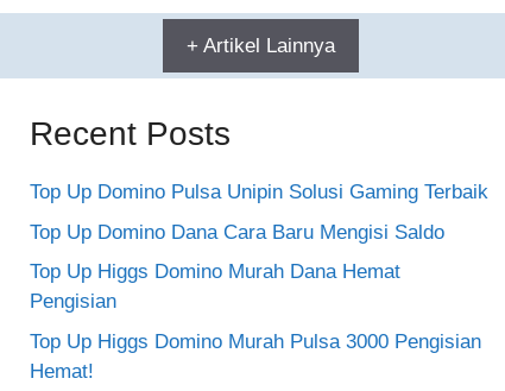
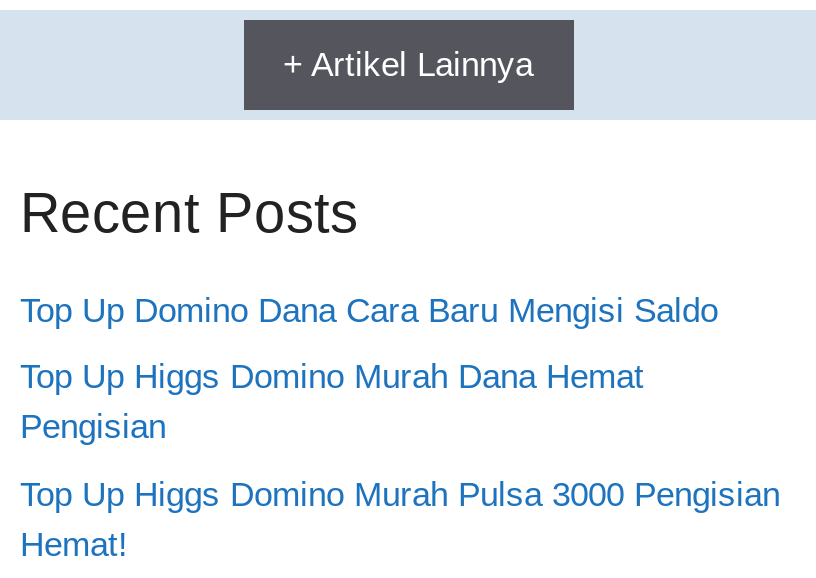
[30,181,488,203] Top Up Domino Pulsa Unipin Solusi Gaming Terbaik -> none

